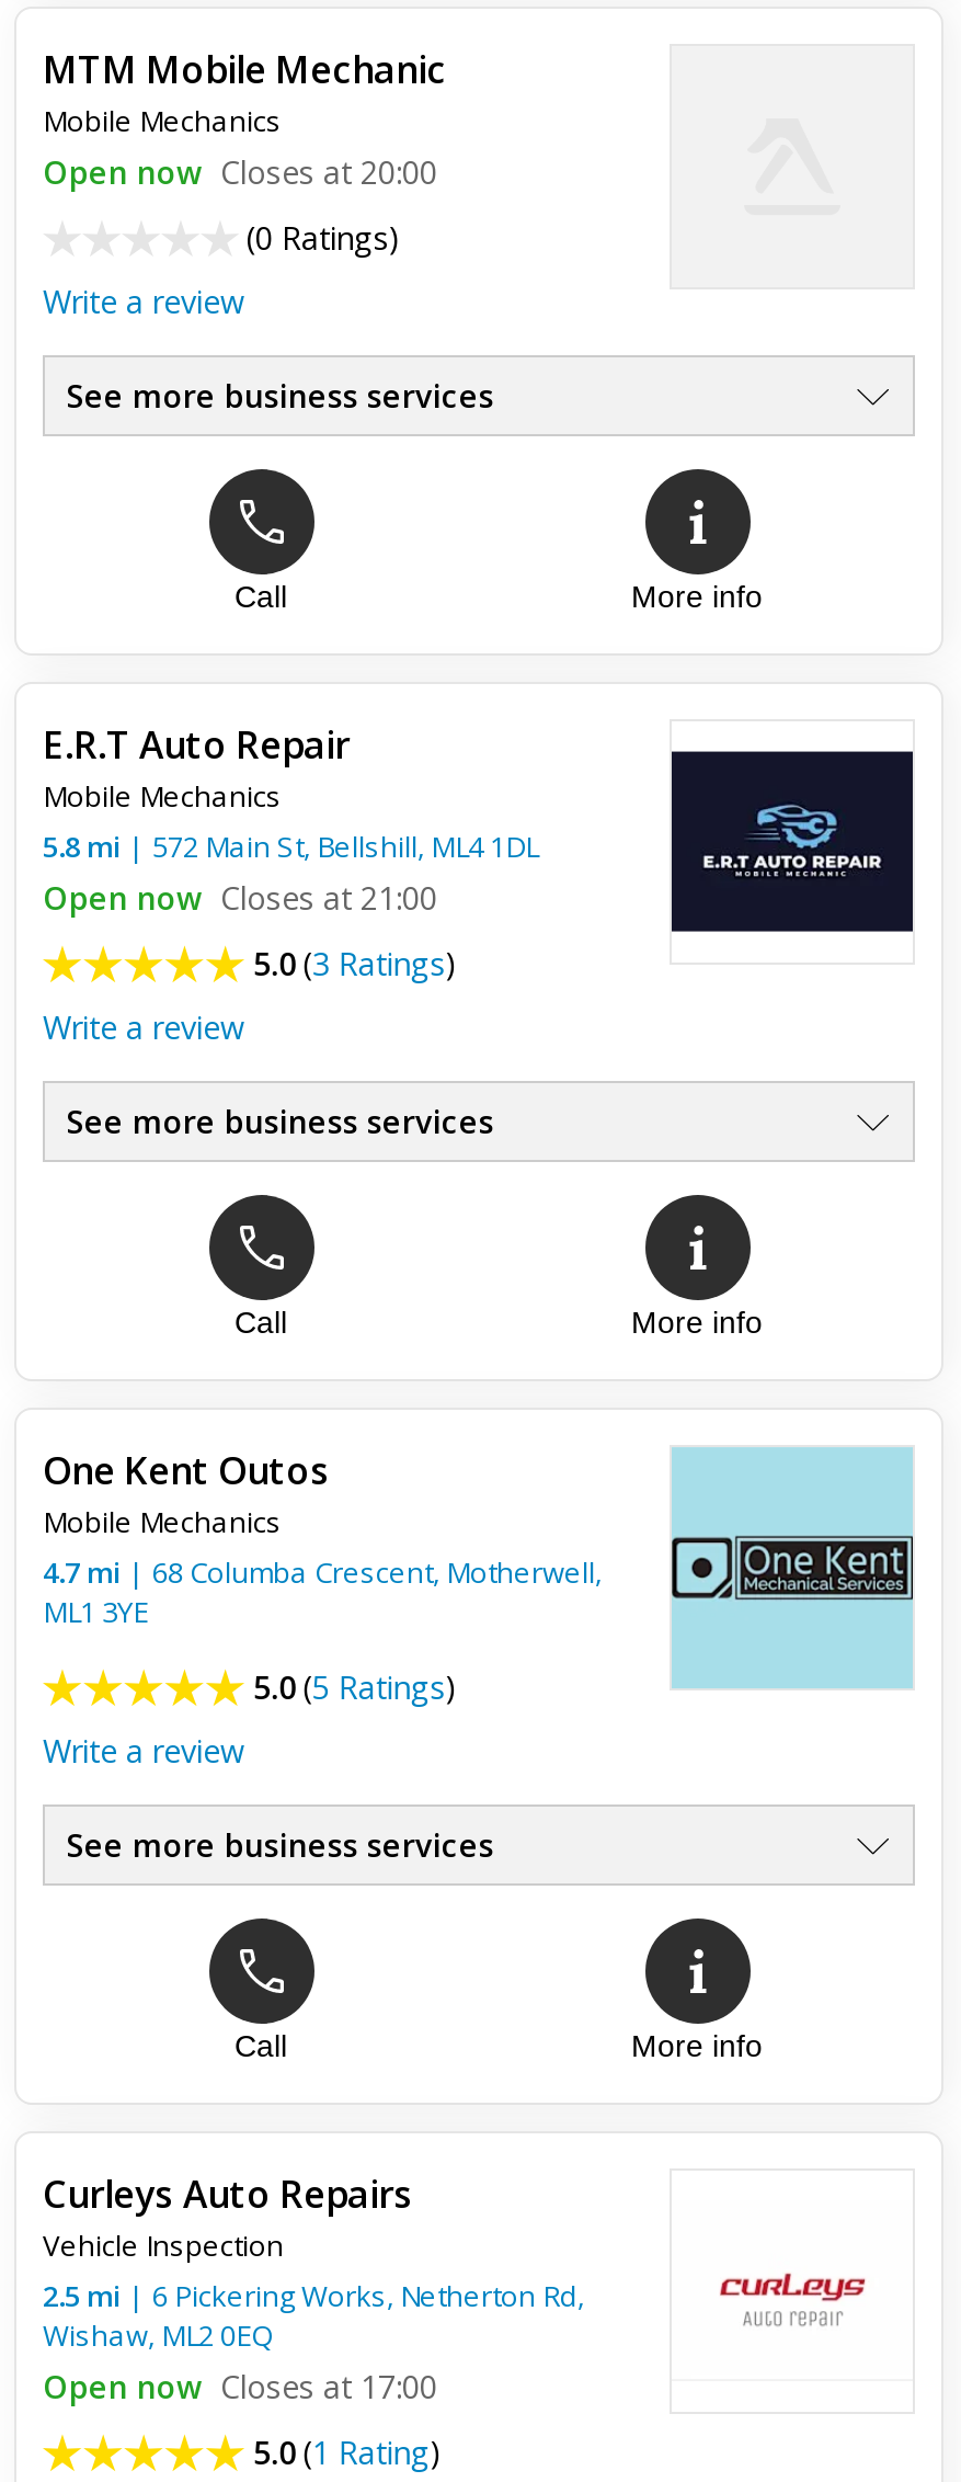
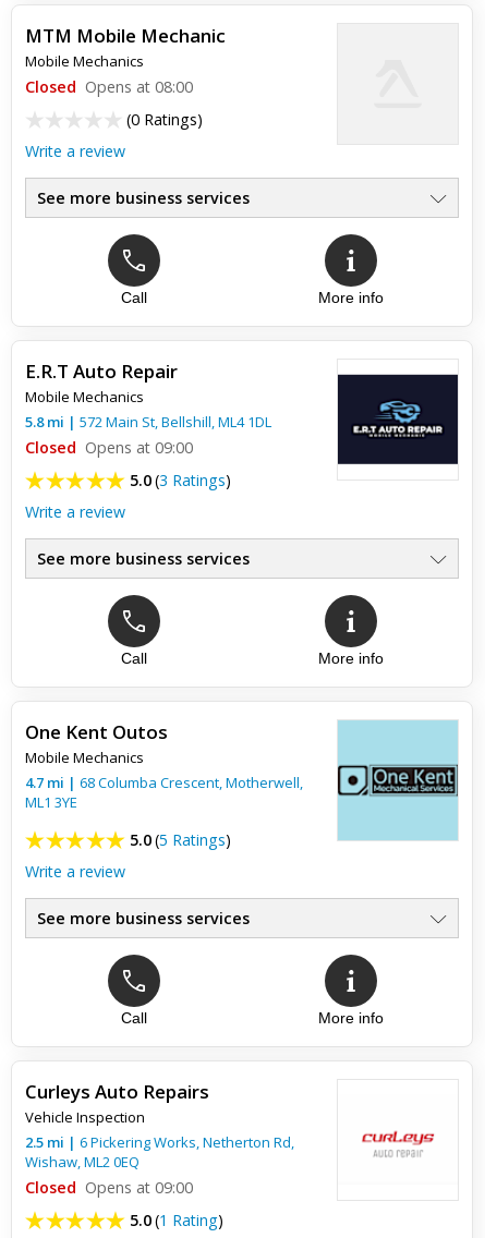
[43,151,437,193] Open now Closes at 20:00 -> [25,76,193,97] Closed Opens at 08:00
[43,877,437,919] Open now Closes at 21:00 -> [25,437,193,458] Closed Opens at 09:00
[43,2366,437,2407] Open now Closes at 17:00 -> [25,1177,193,1198] Closed Opens at 09:00

